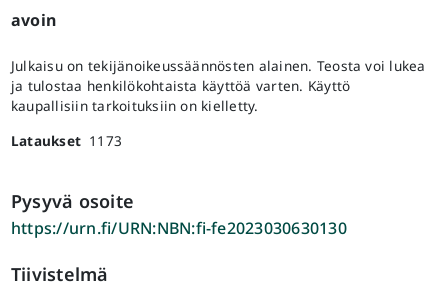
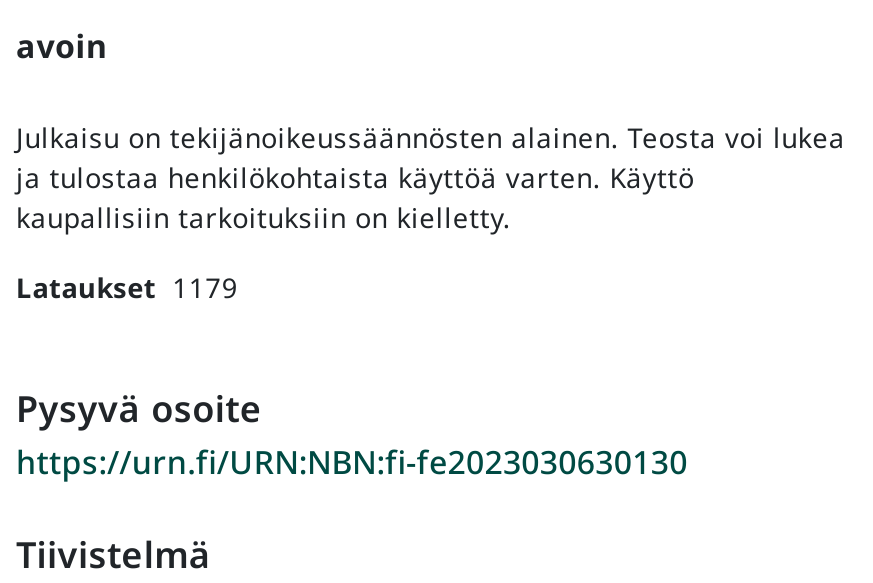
[11,131,122,150] Lataukset 1173 -> [16,269,238,307] Lataukset 1179

